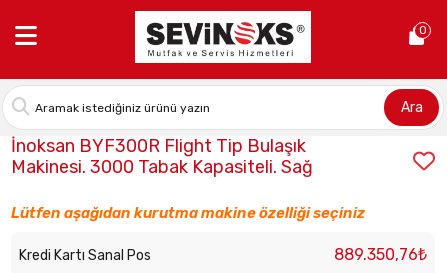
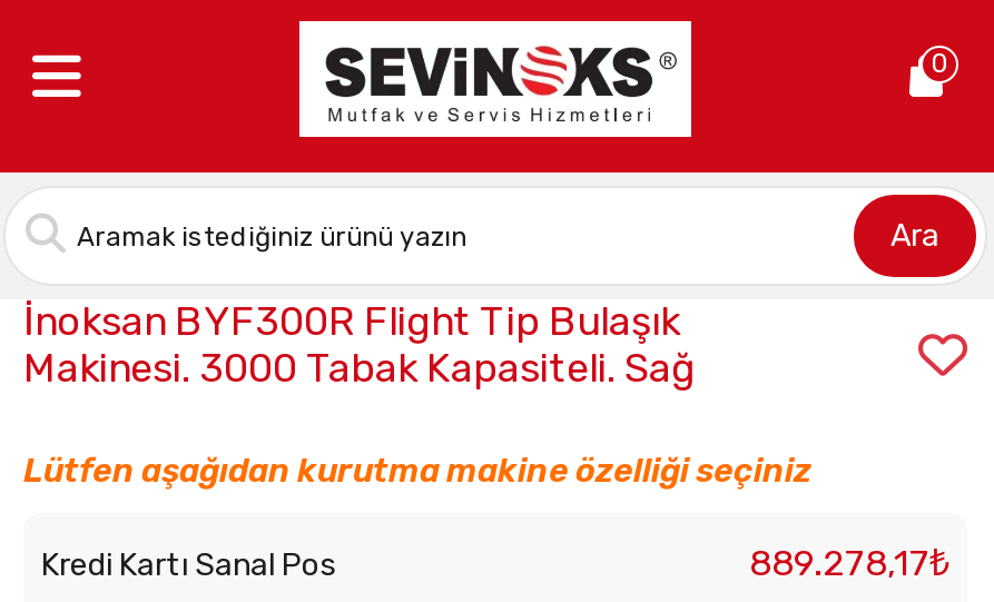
[334,245,427,264] 889.350,76₺ -> [749,542,949,584] 889.278,17₺

